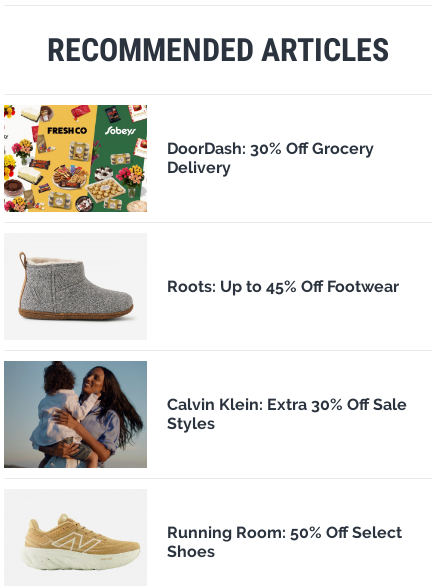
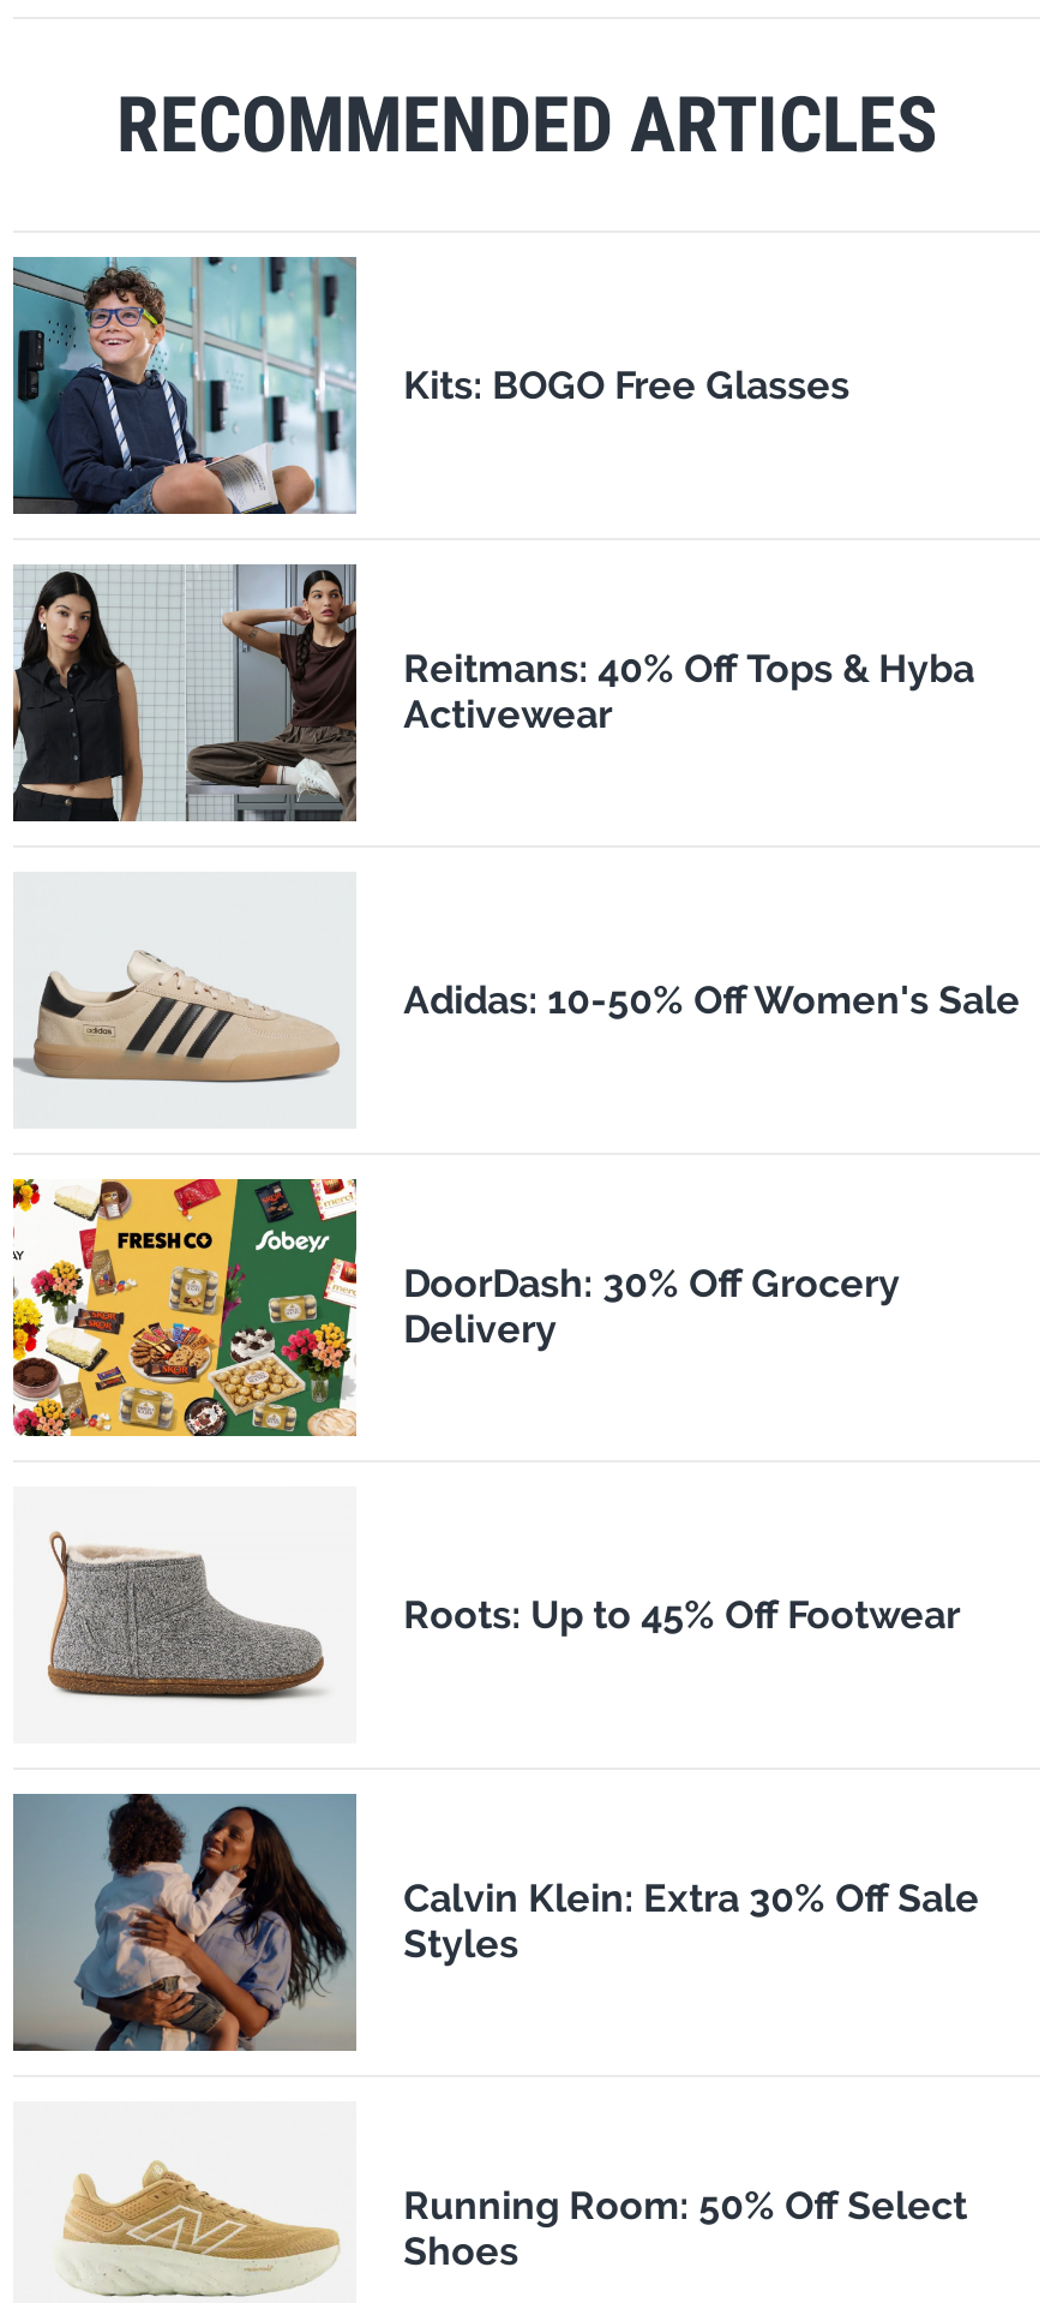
none -> [11,255,850,516] [image] | Kits: BOGO Free Glasses
none -> [11,562,975,824] [image] | Reitmans: 40% Off Tops & Hyba | Activewear
none -> [16,949,1020,1085] [image] | Adidas: 10-50% Off Women's Sale

